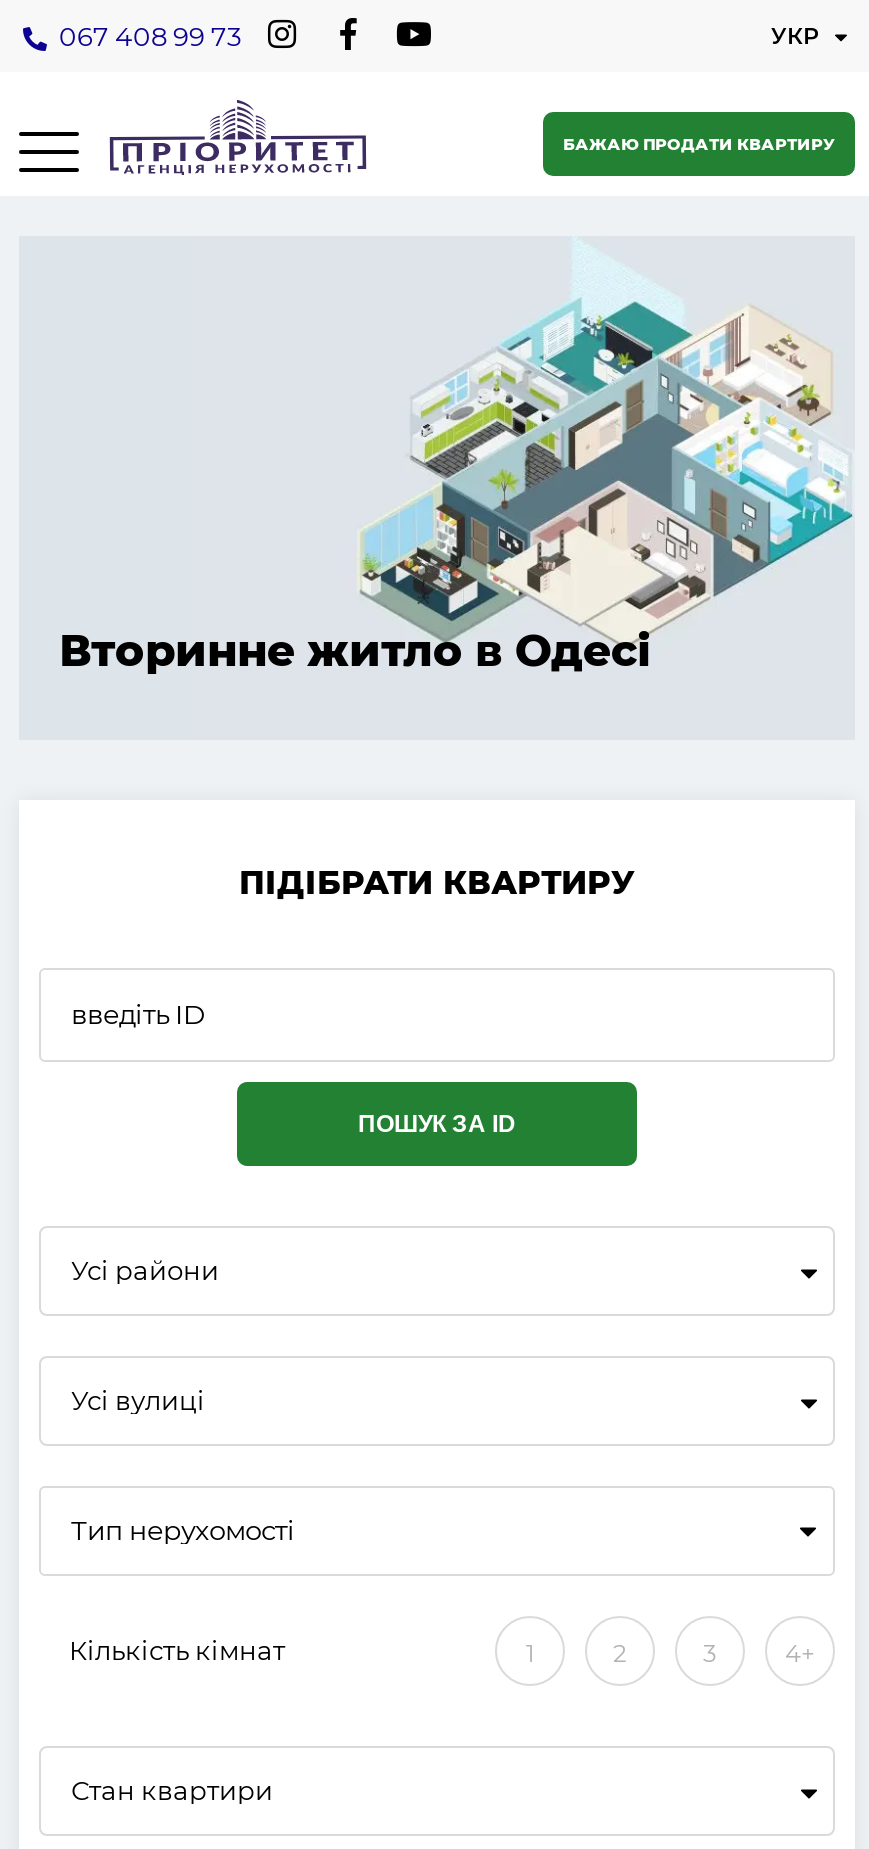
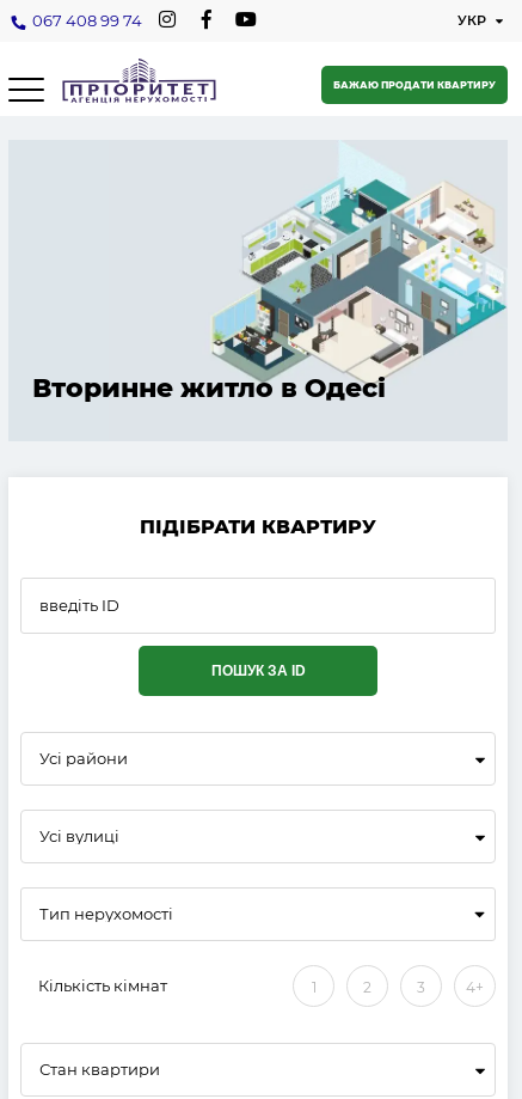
[59,20,241,52] 067 408 99 73 -> [32,11,142,30] 067 408 99 74

